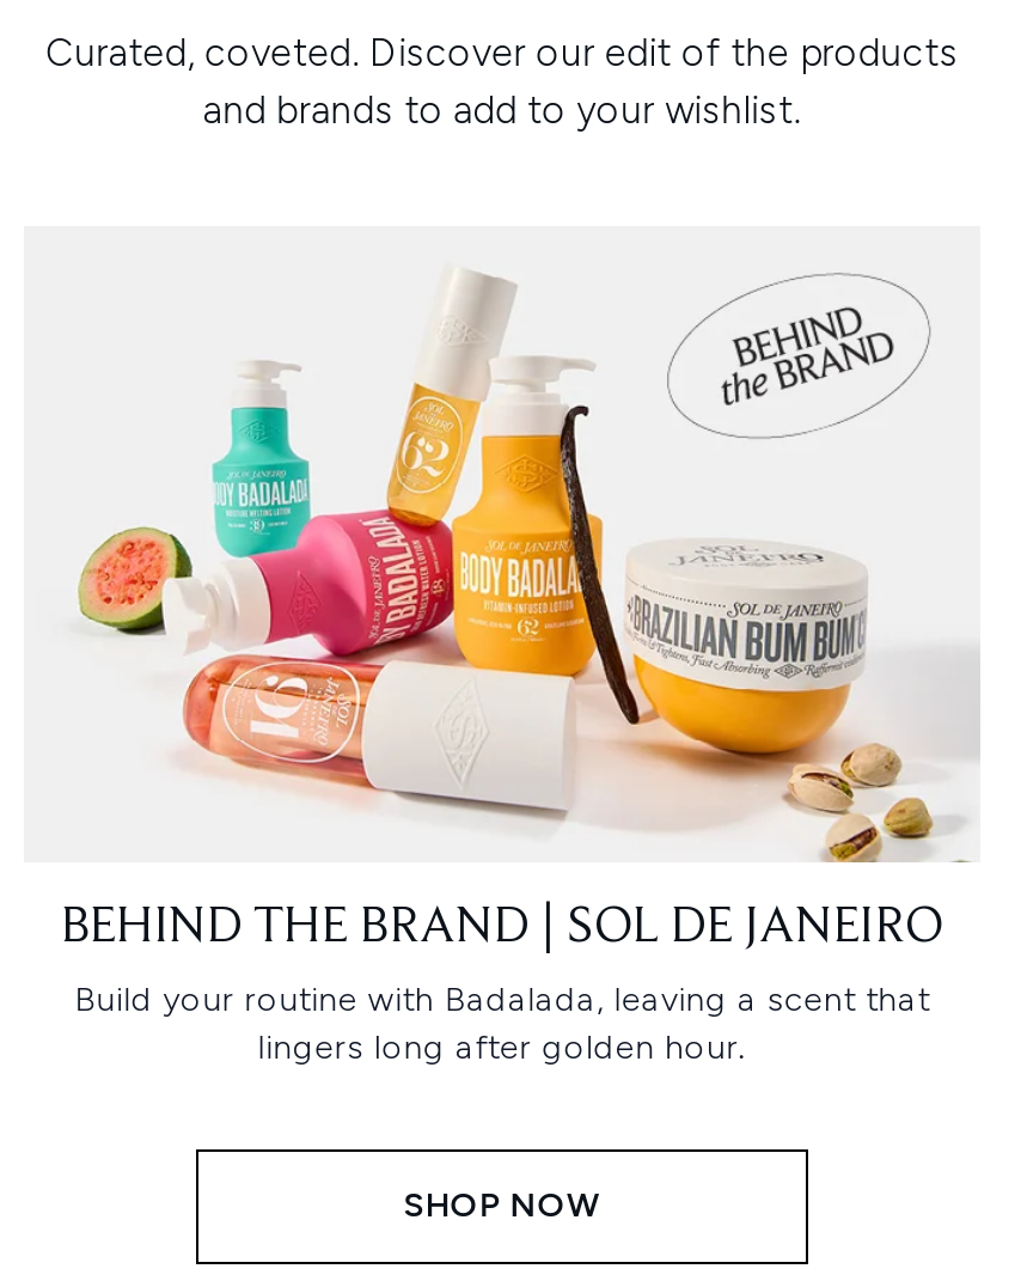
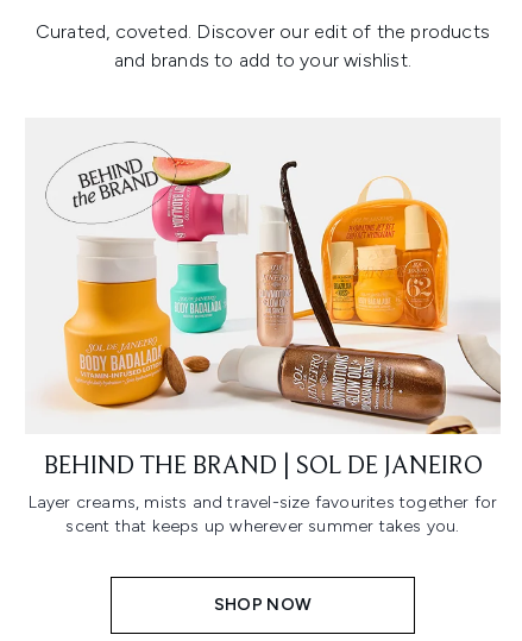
[77,272,980,865] [image] -> [45,142,502,435] [image]
[74,980,930,1069] Build your routine with Badalada, leaving a scent that | lingers long after golden hour. -> [28,493,498,537] Layer creams, mists and travel-size favourites together for | scent that keeps up wherever summer takes you.

